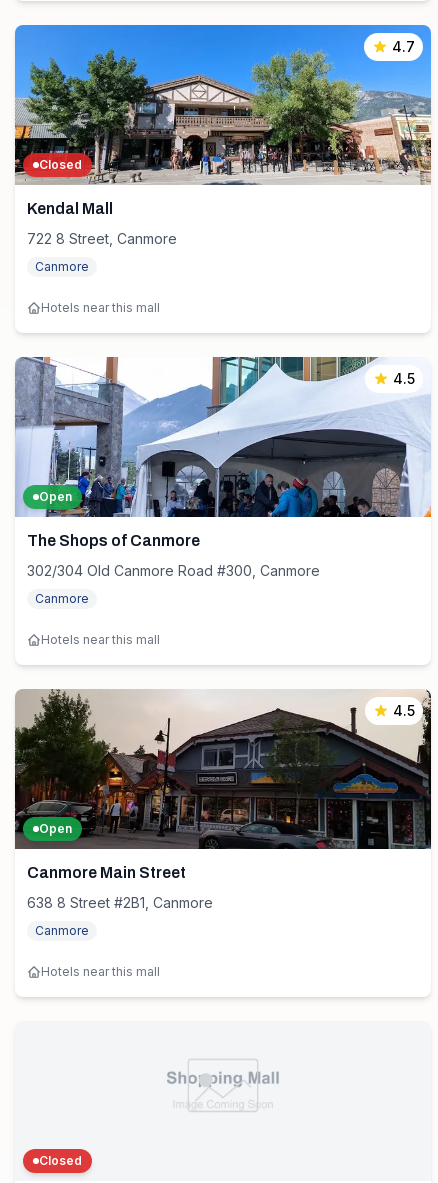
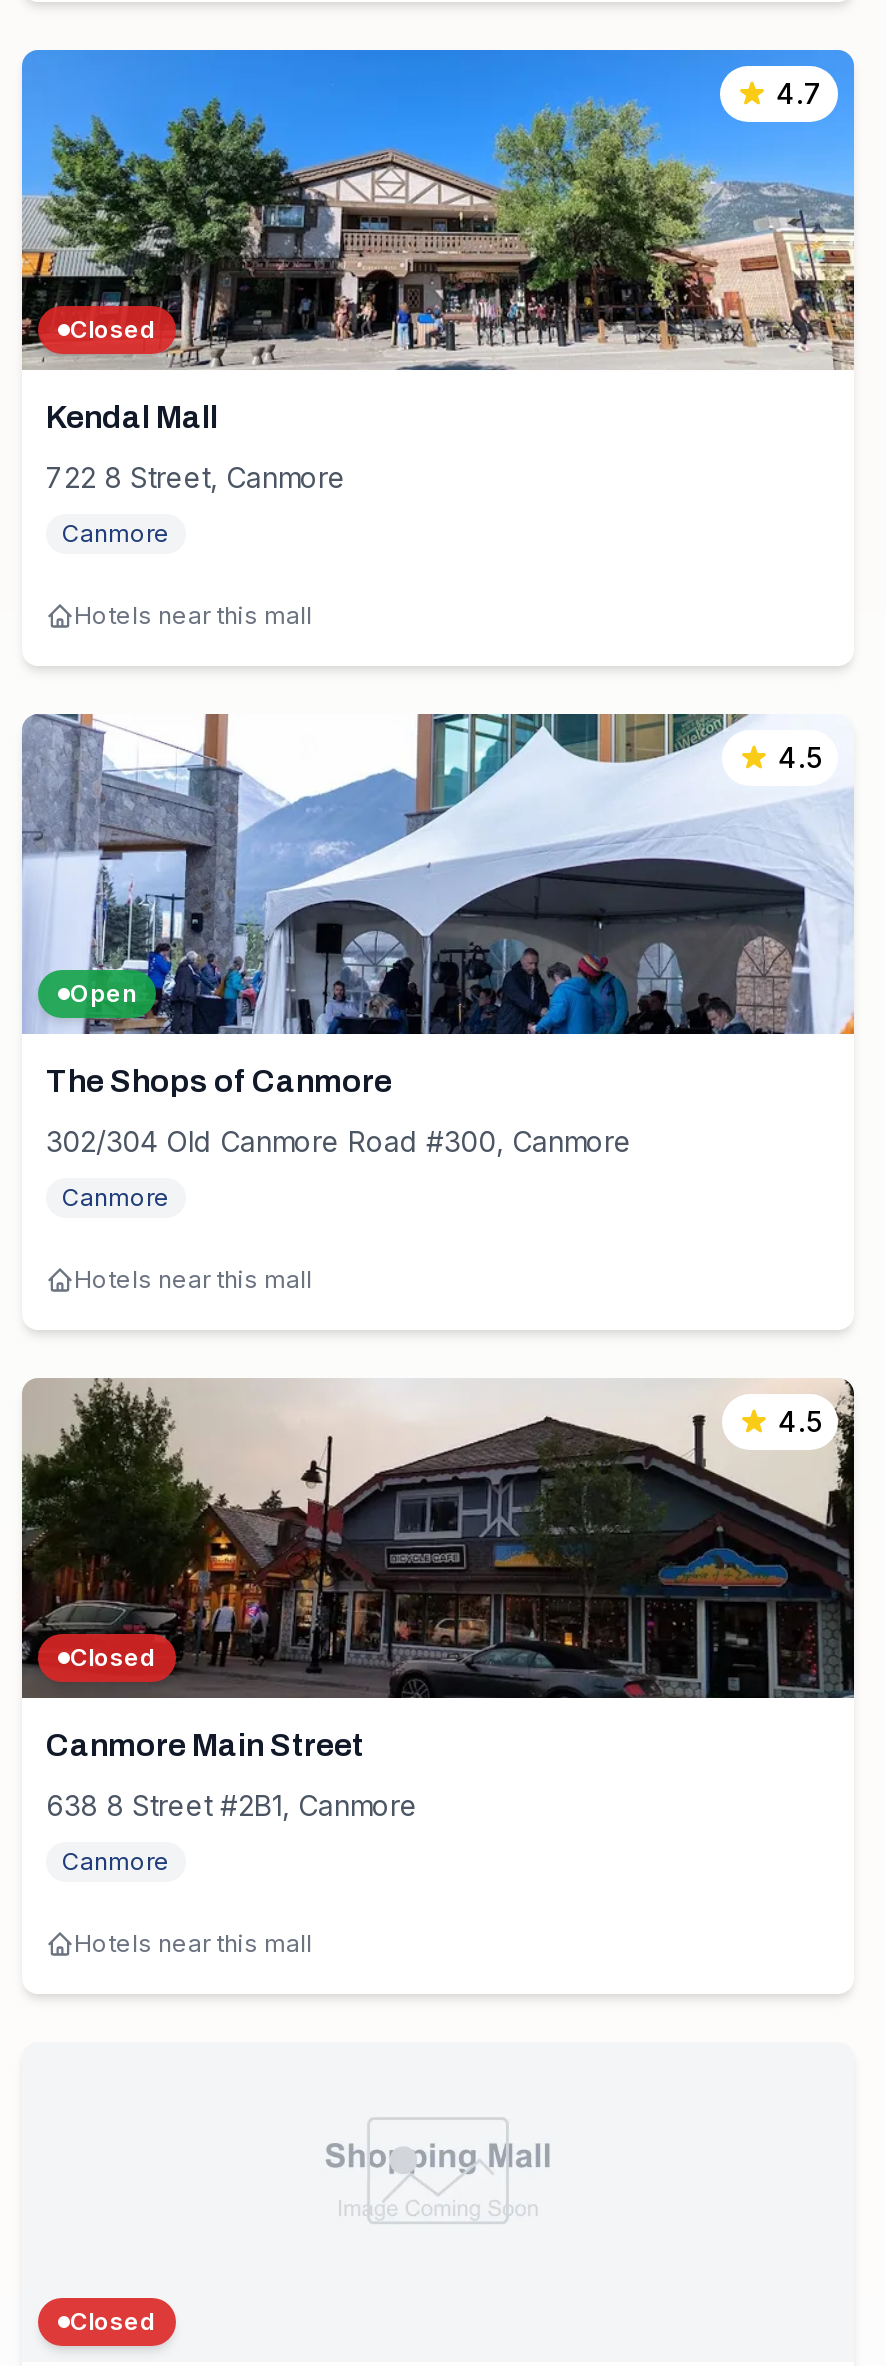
[39,821,72,836] Open -> [70,1642,156,1672] Closed

